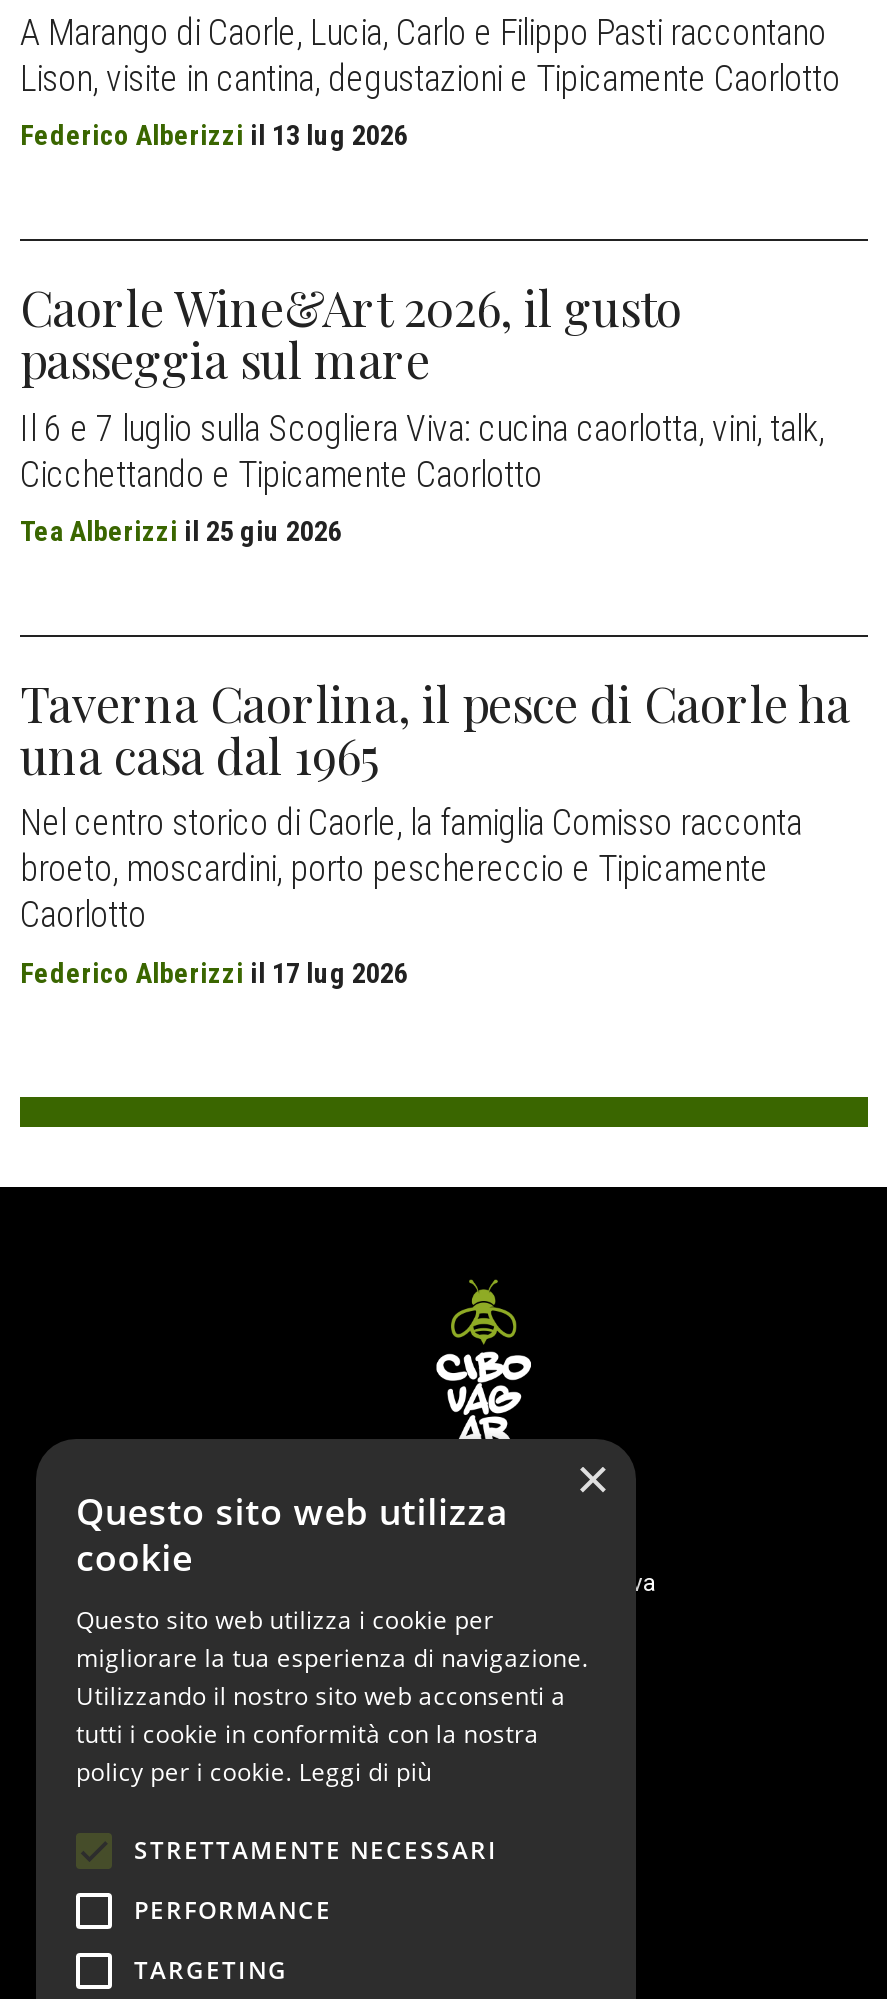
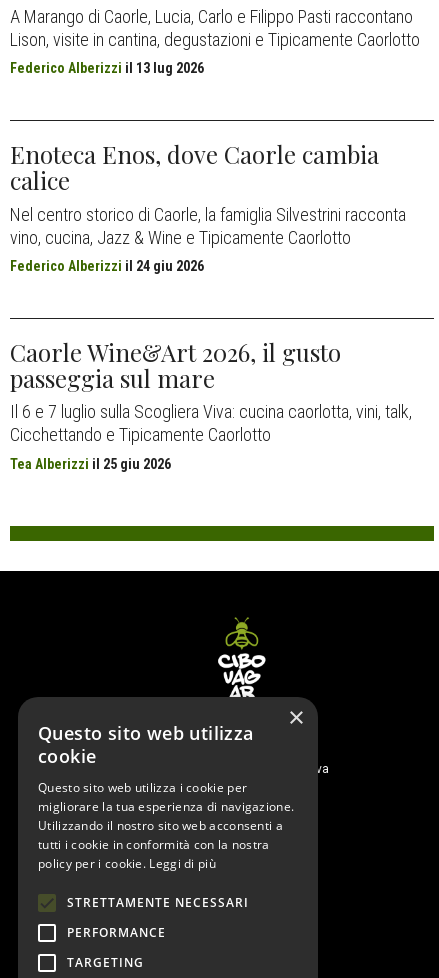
none -> [10,138,406,274] Enoteca Enos, dove Caorle cambia | calice | Nel centro storico di Caorle, la famiglia Silvestrini racconta | vino, cucina, Jazz & Wine e Tipicamente Caorlotto | Federico Alberizzi il 24 giu 2026
moved [20,275,824,547] -> [10,336,412,472]: Caorle Wine&Art 2026, il gusto | passeggia sul mare | Il 6 e 7 luglio sulla Scogliera Viva: cucina caorlotta, vini, talk, | Cicchettando e Tipicamente Caorlotto | Tea Alberizzi il 25 giu 2026
[20,671,850,988] Taverna Caorlina, il pesce di Caorle ha | una casa dal 1965 | Nel centro storico di Caorle, la famiglia Comisso racconta | broeto, moscardini, porto peschereccio e Tipicamente | Caorlotto | Federico Alberizzi il 17 lug 2026 -> none

